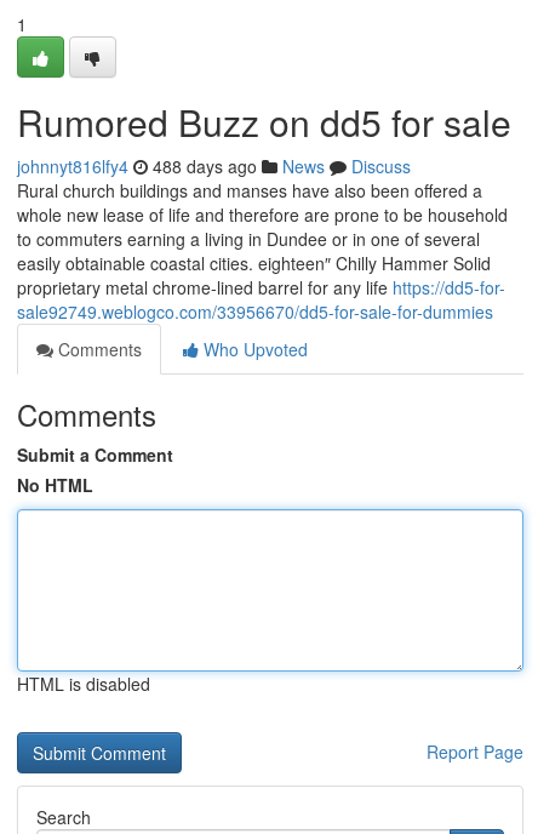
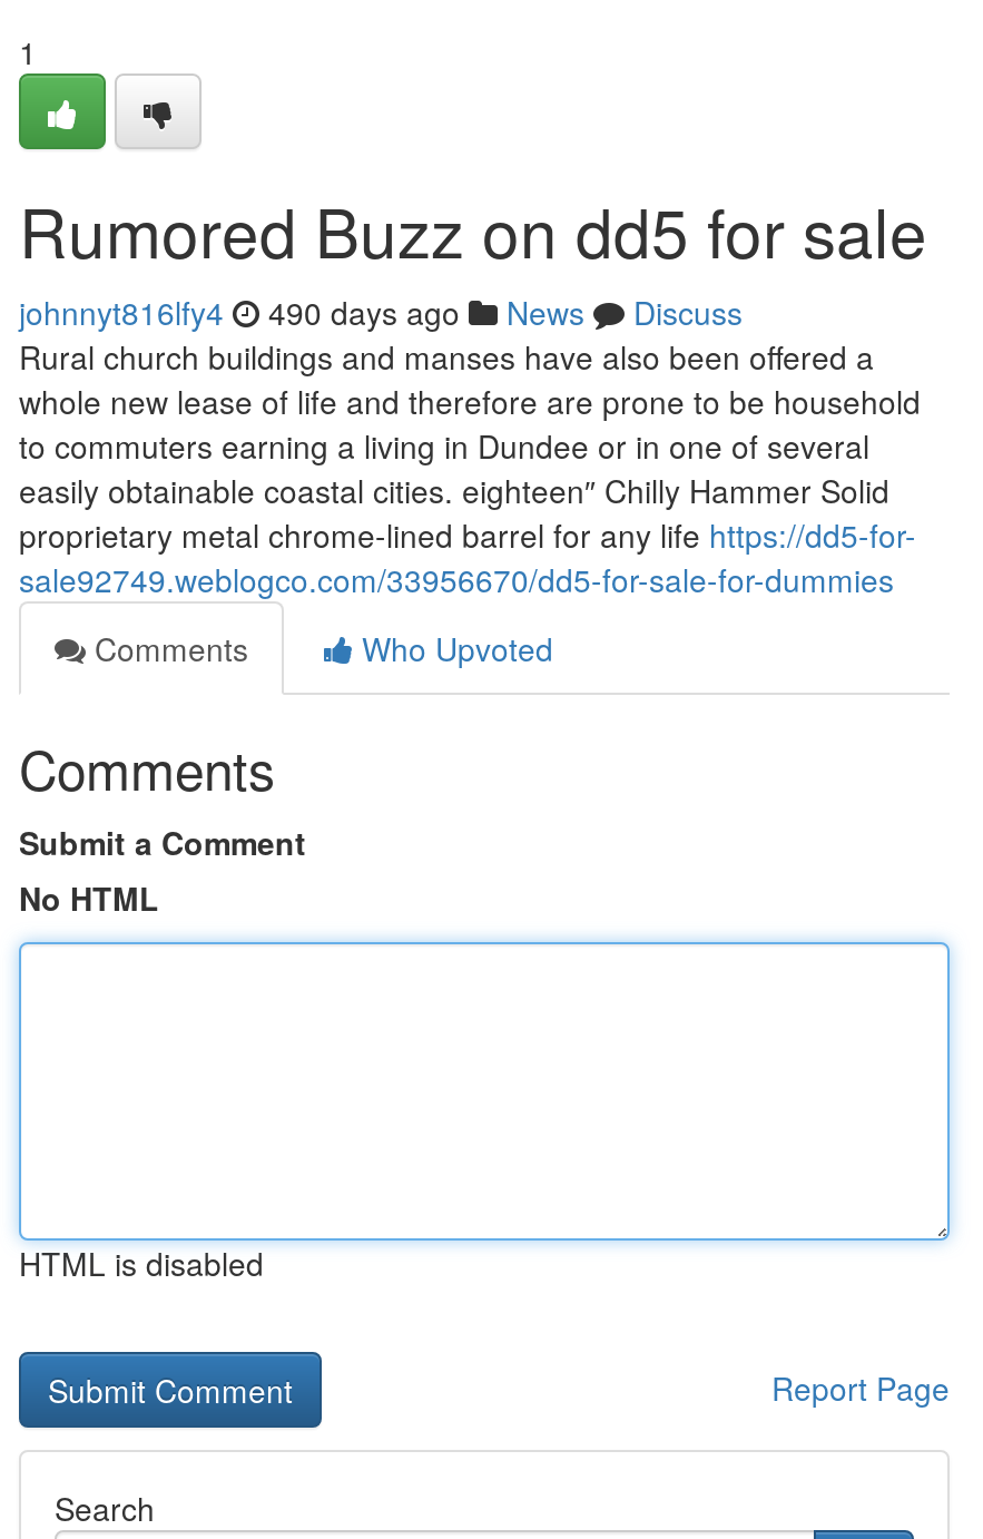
[17,154,411,178] johnnyt816lfy4 488 days ago News Discuss -> [19,290,743,334] johnnyt816lfy4 490 days ago News Discuss

